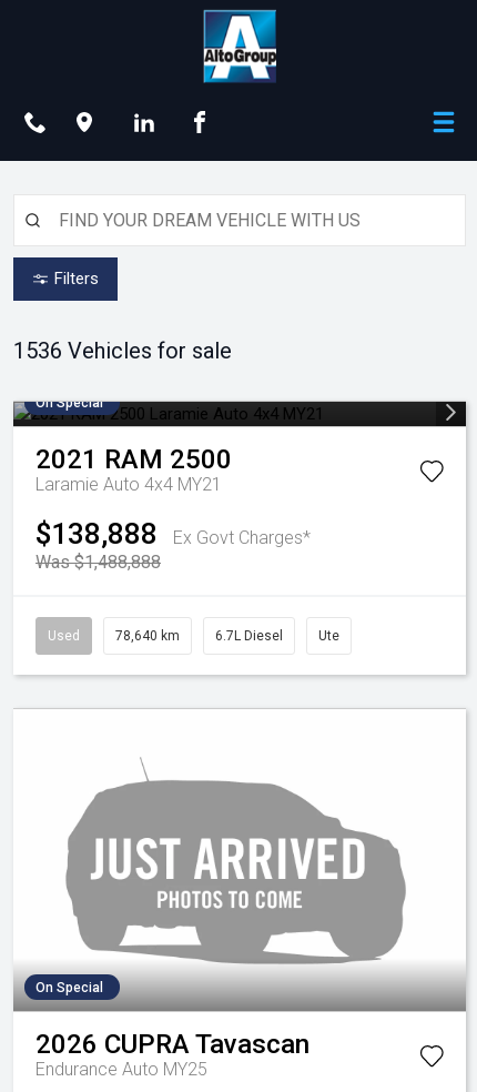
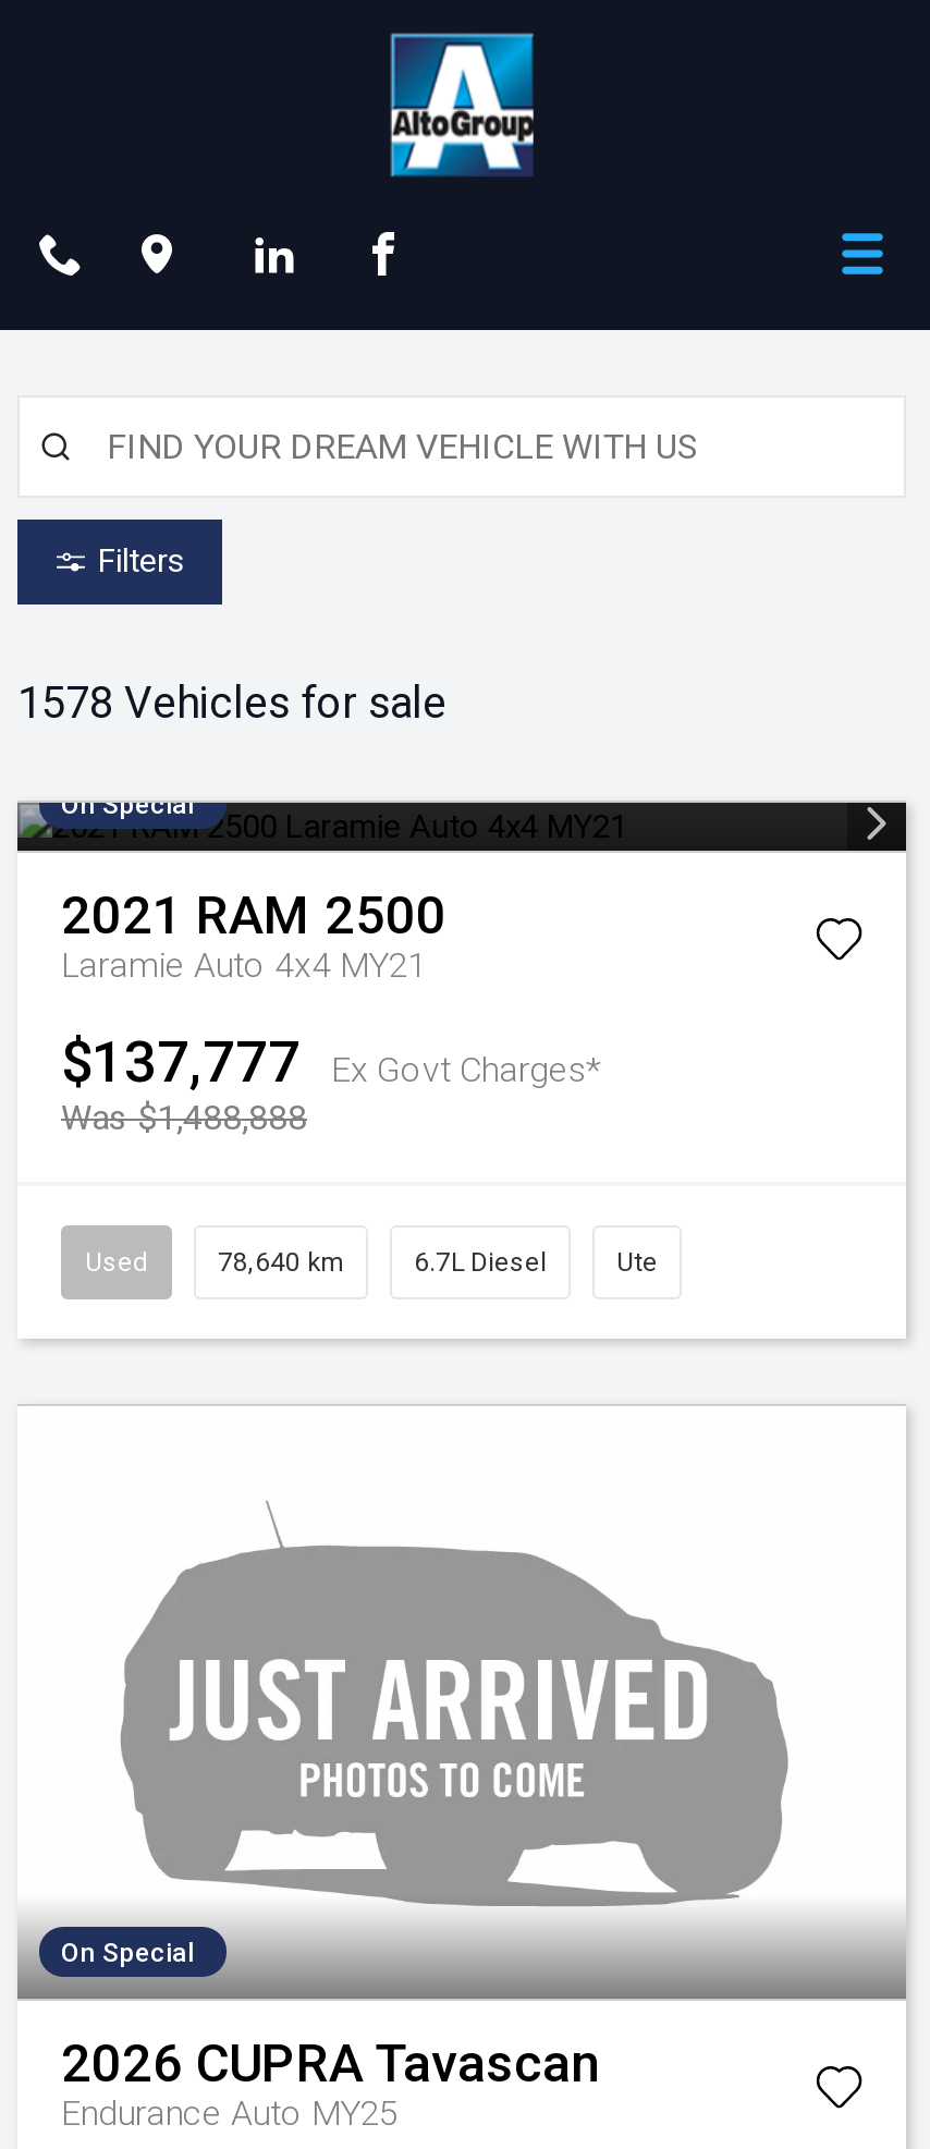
[13,337,232,364] 1536 Vehicles for sale -> [17,676,446,729] 1578 Vehicles for sale
[35,517,311,550] $138,888 Ex Govt Charges* -> [61,1029,601,1095] $137,777 Ex Govt Charges*

